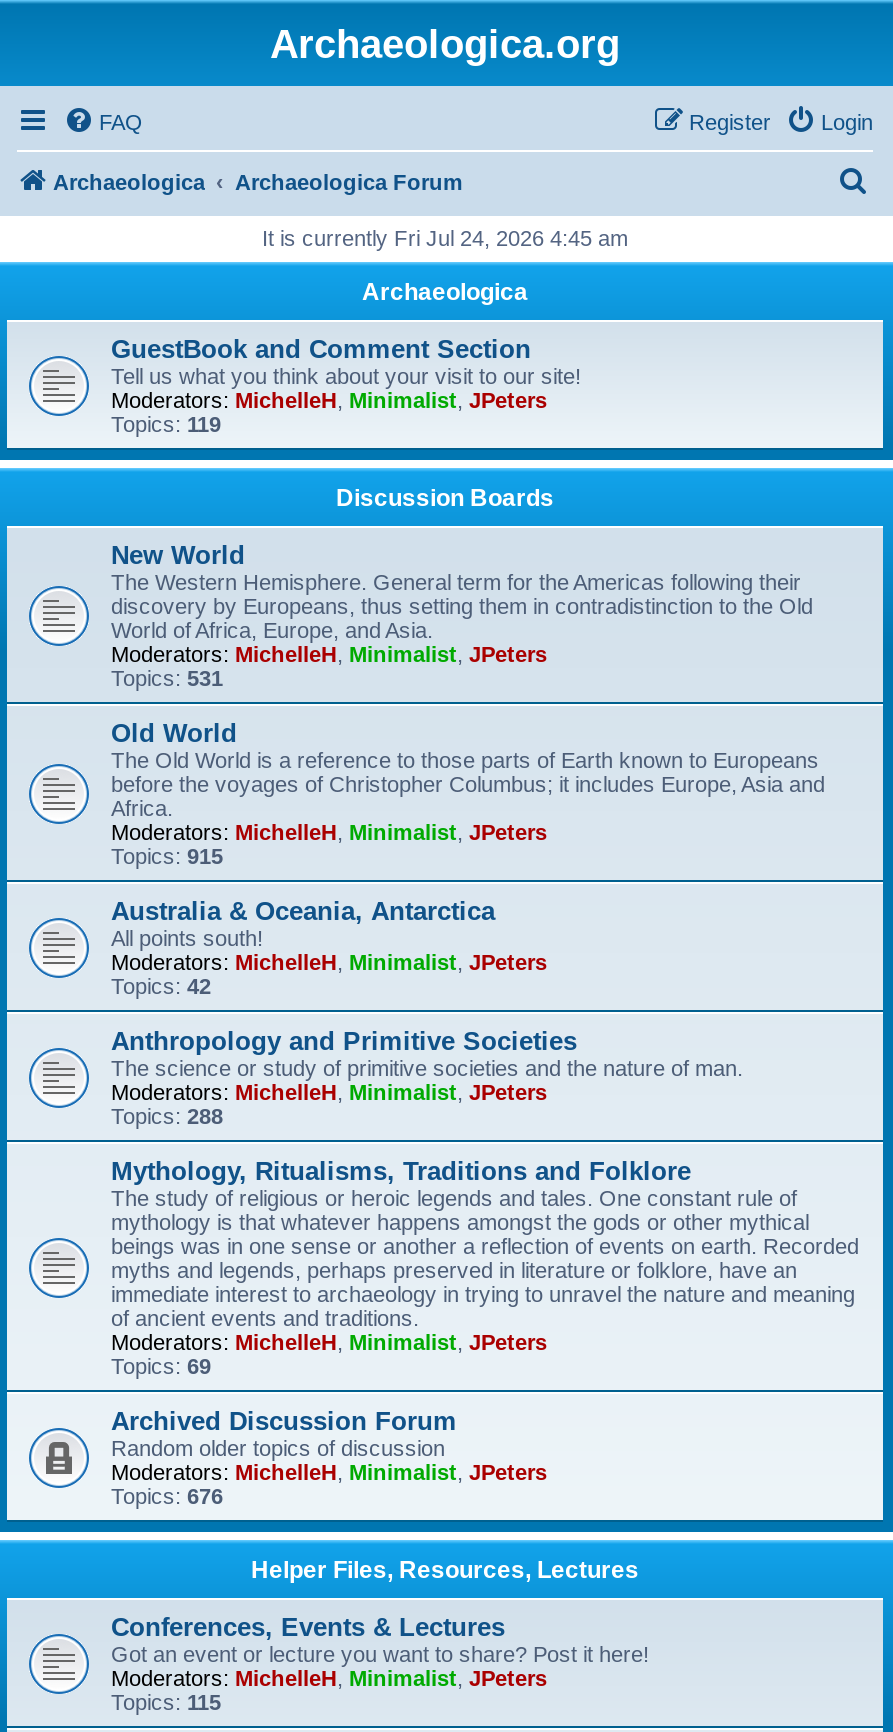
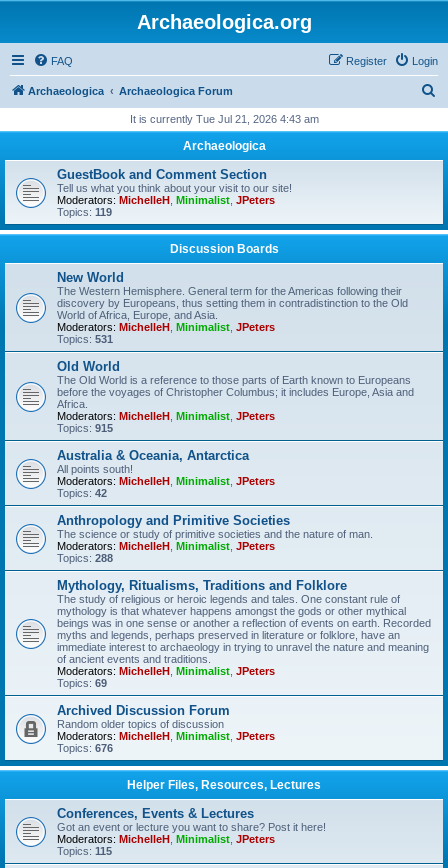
[262,226,628,250] It is currently Fri Jul 24, 2026 4:45 am -> [129,113,318,125] It is currently Tue Jul 21, 2026 4:43 am

